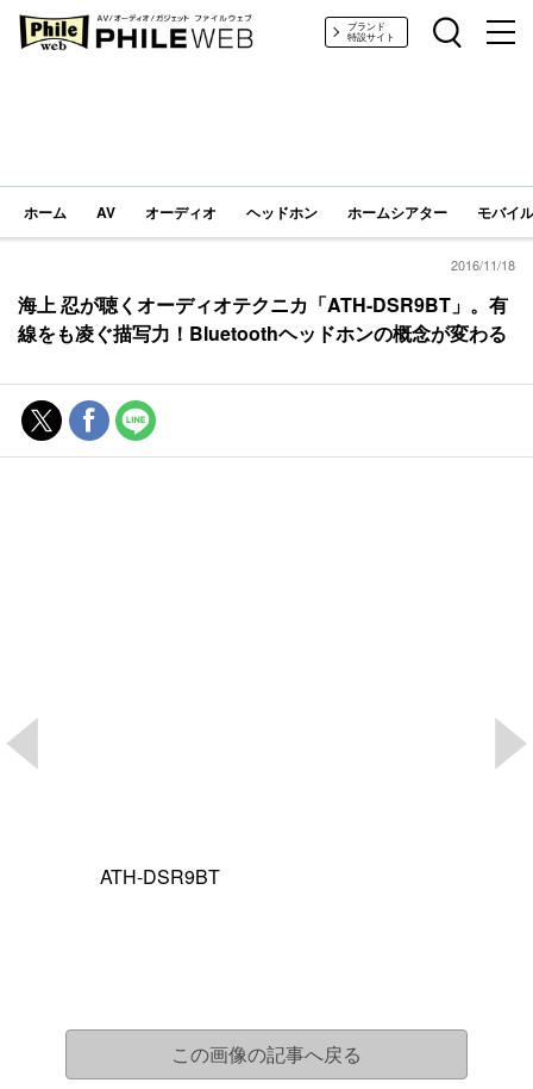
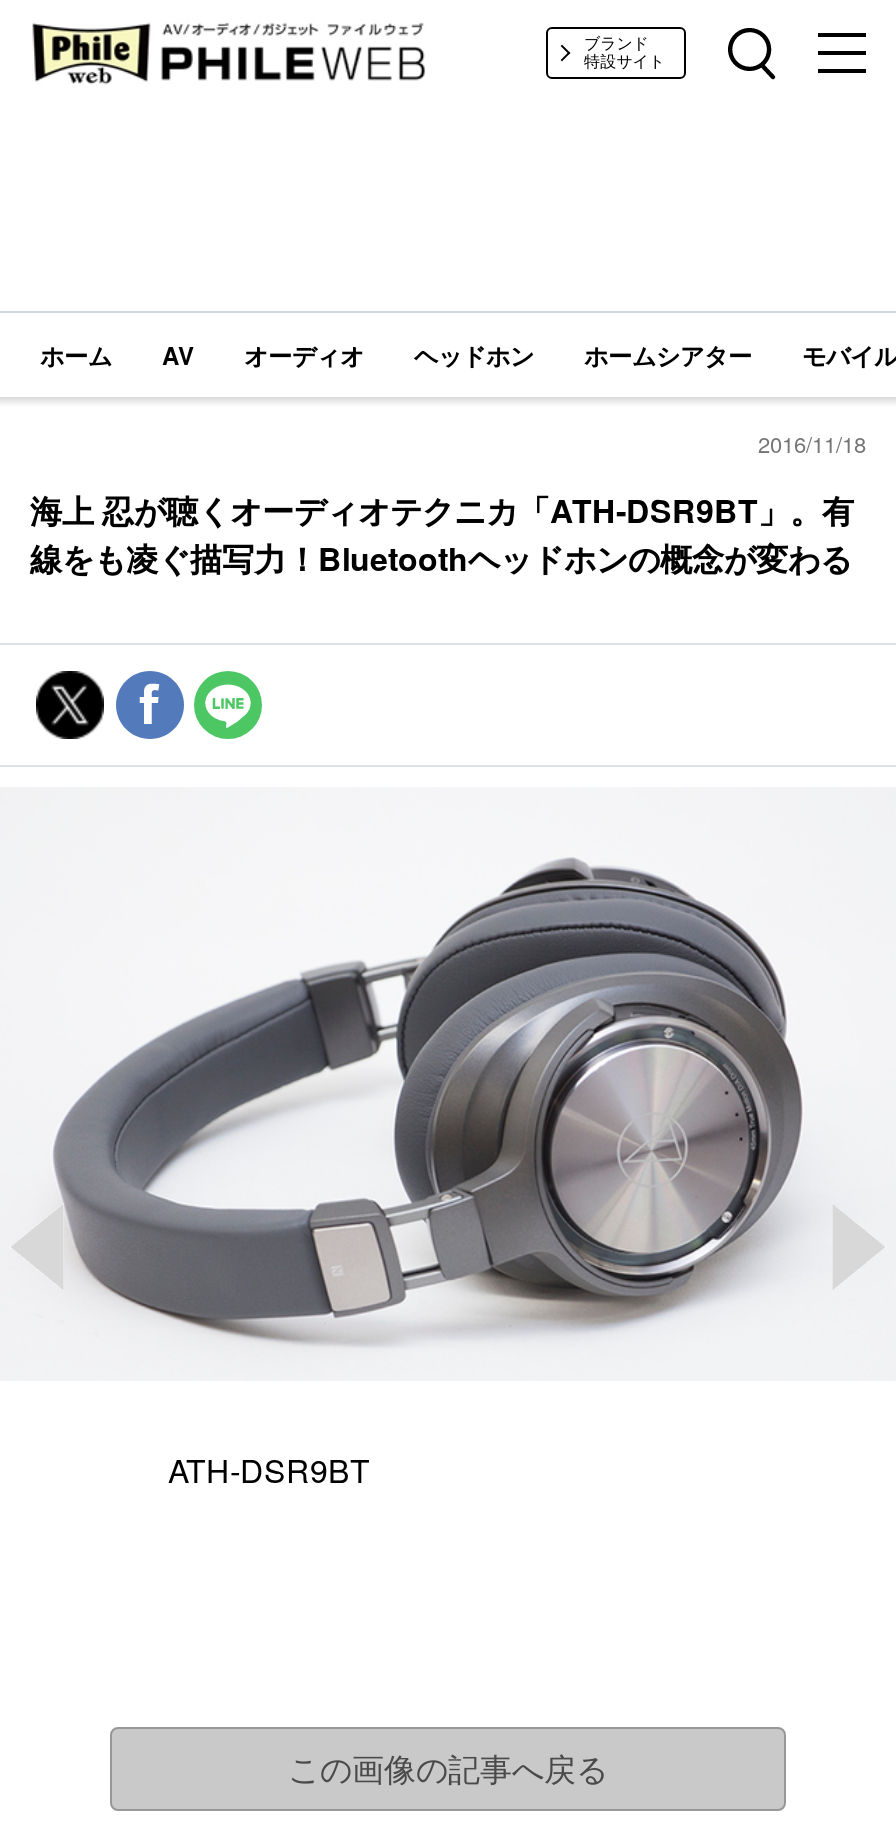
none -> [50,857,818,1349] [image]

